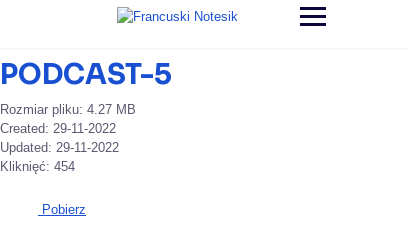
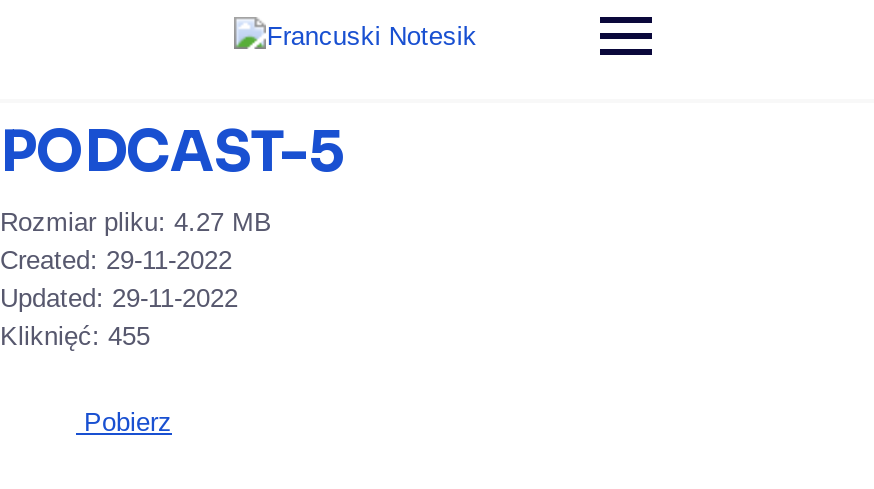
[0,159,75,174] Kliknięć: 454 -> [0,321,150,351] Kliknięć: 455

